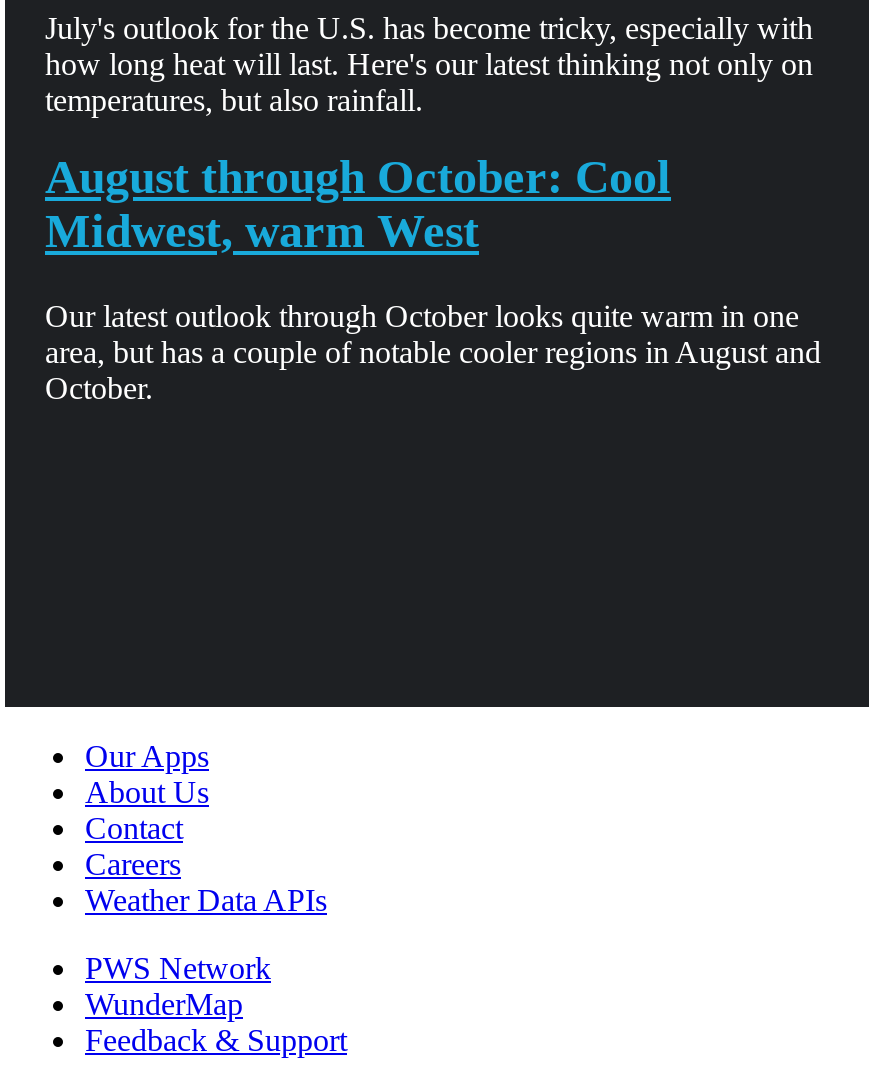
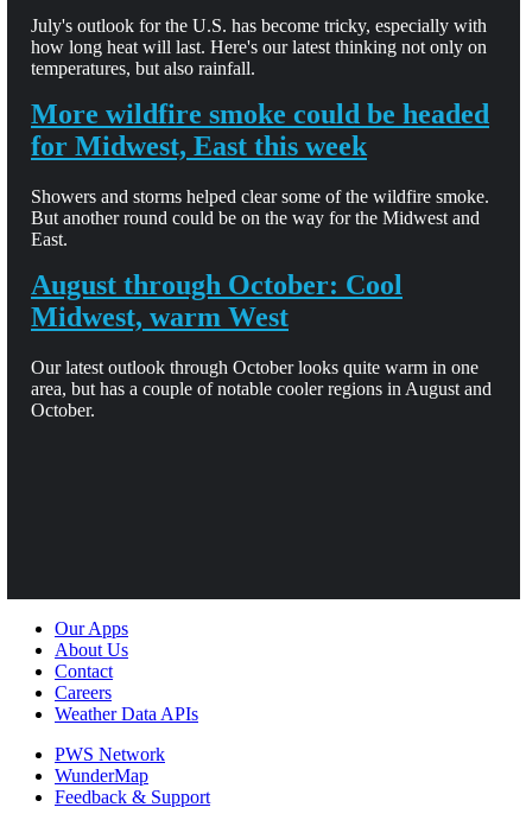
none -> [31,99,489,249] More wildfire smoke could be headed | for Midwest, East this week | Showers and storms helped clear some of the wildfire smoke. | But another round could be on the way for the Midwest and | East.

